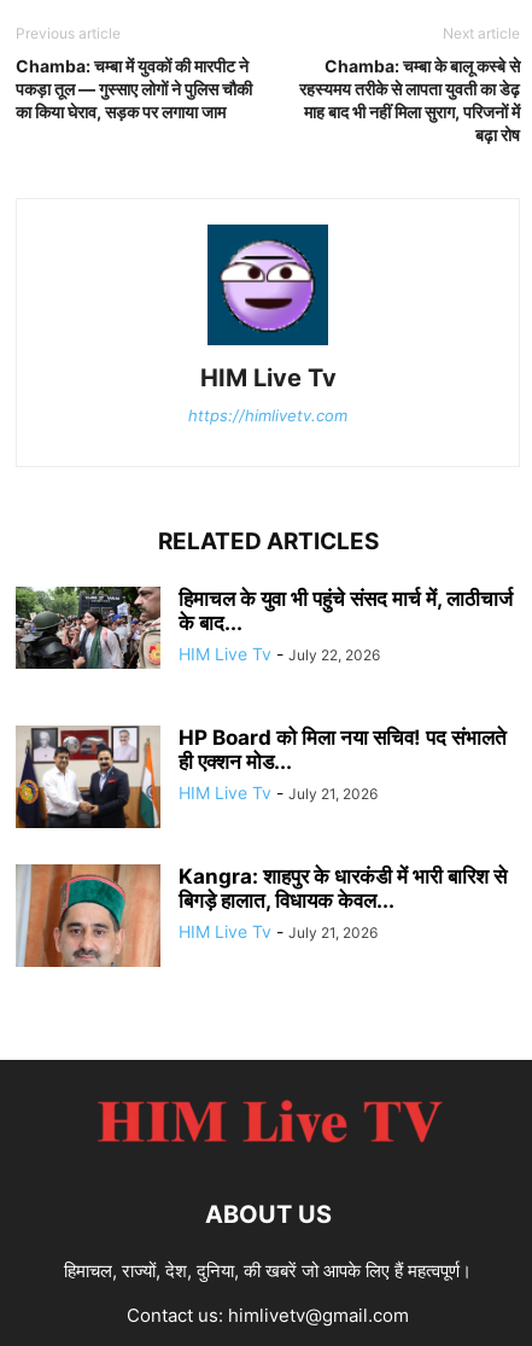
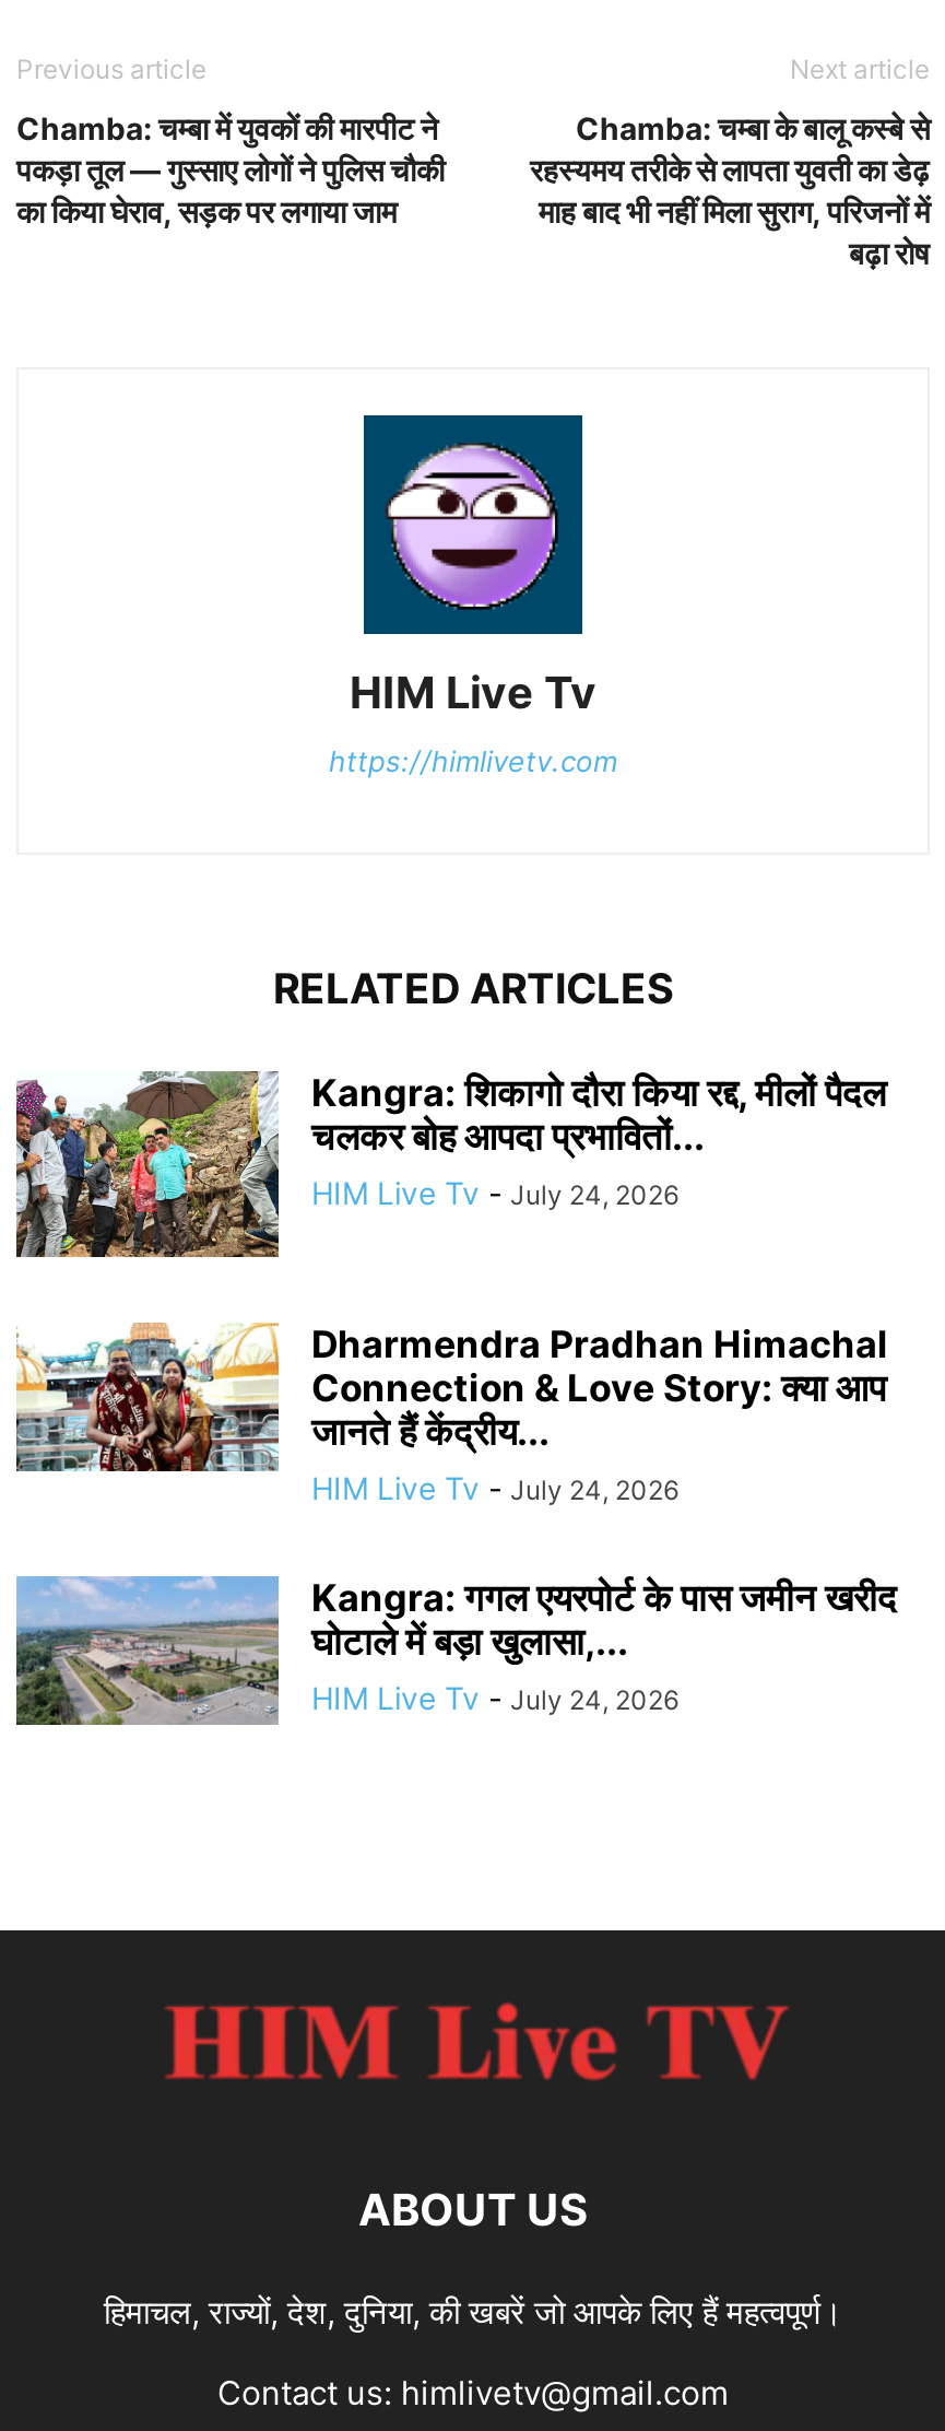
[14,585,513,688] [image] | हिमाचल के युवा भी पहुंचे संसद मार्च में, लाठीचार्ज | के बाद... | HIM Live Tv - July 22, 2026 -> [14,1069,886,1259] [image] | Kangra: शिकागो दौरा किया रद्द, मीलों पैदल | चलकर बोह आपदा प्रभावितों... | HIM Live Tv - July 24, 2026
[14,724,507,829] [image] | HP Board को मिला नया सचिव! पद संभालते | ही एक्शन मोड... | HIM Live Tv - July 21, 2026 -> [14,1323,888,1508] [image] | Dharmendra Pradhan Himachal | Connection & Love Story: क्या आप | जानते हैं केंद्रीय... | HIM Live Tv - July 24, 2026
[16,863,507,968] [image] | Kangra: शाहपुर के धारकंडी में भारी बारिश से | बिगड़े हालात, विधायक केवल... | HIM Live Tv - July 21, 2026 -> [14,1574,897,1760] [image] | Kangra: गगल एयरपोर्ट के पास जमीन खरीद | घोटाले में बड़ा खुलासा,... | HIM Live Tv - July 24, 2026

